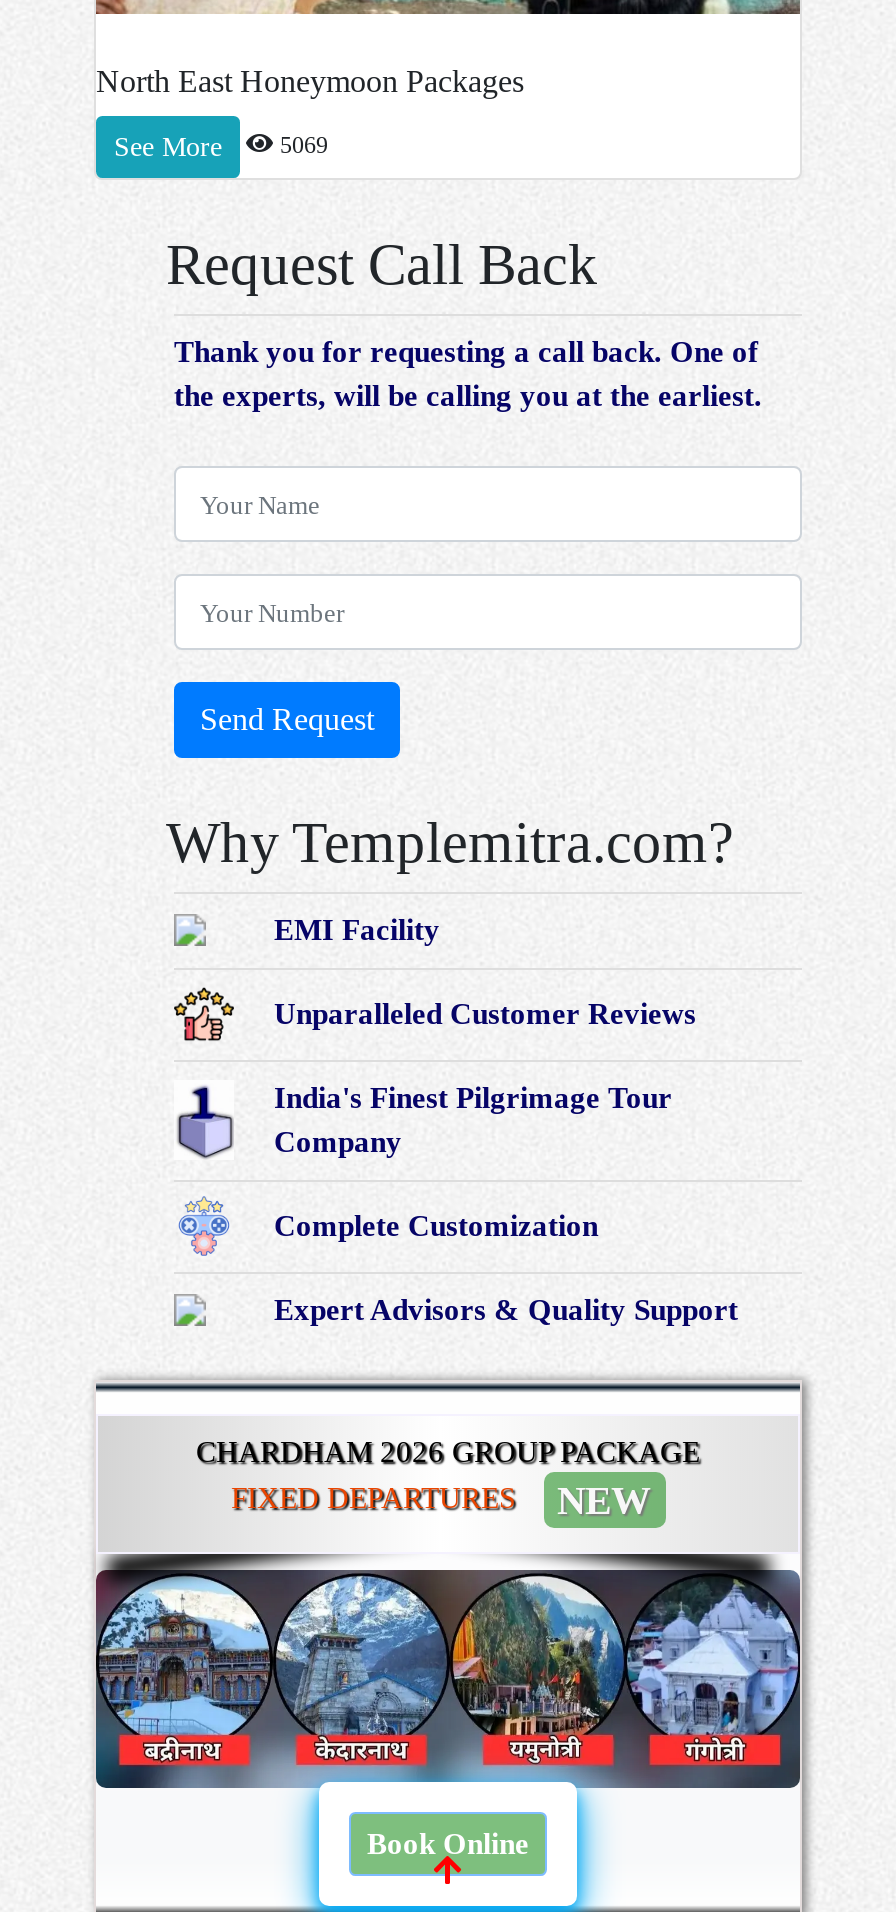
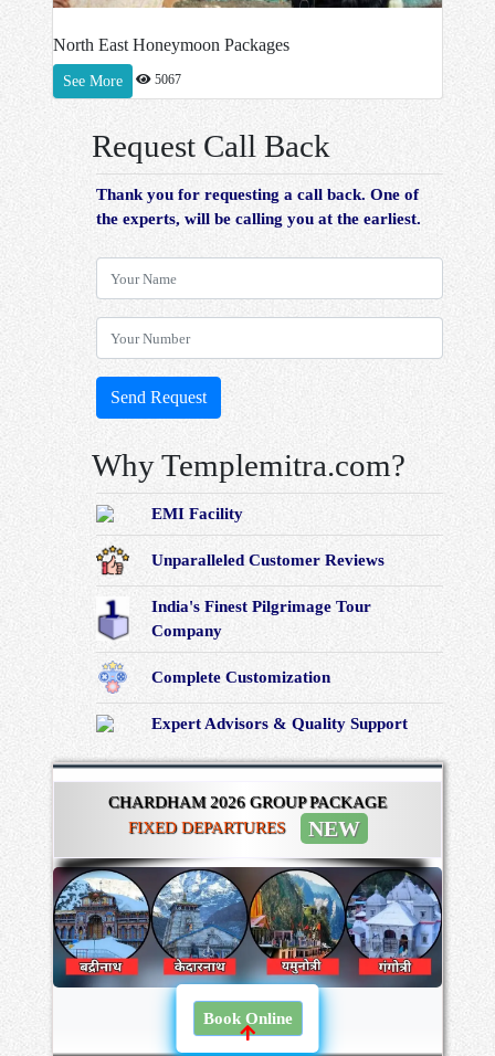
[114,130,328,161] See More 5069 -> [63,72,181,89] See More 5067

